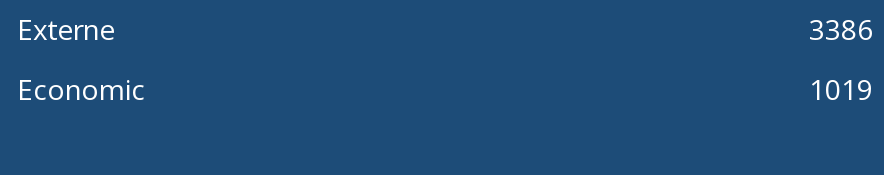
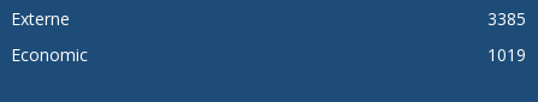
[809,9,873,47] 3386 -> [487,7,526,29] 3385

